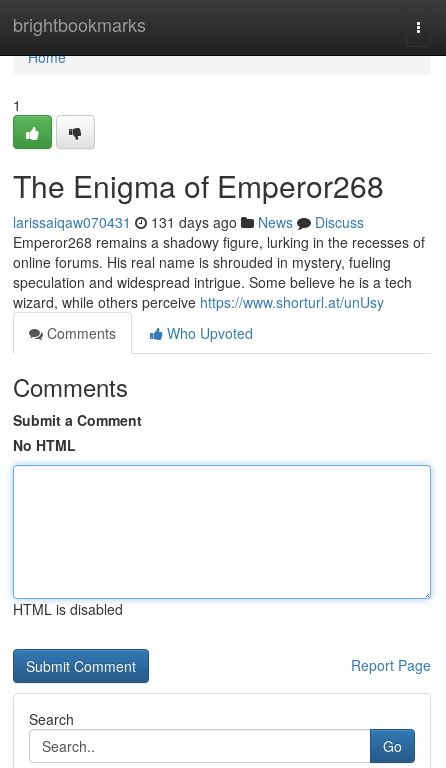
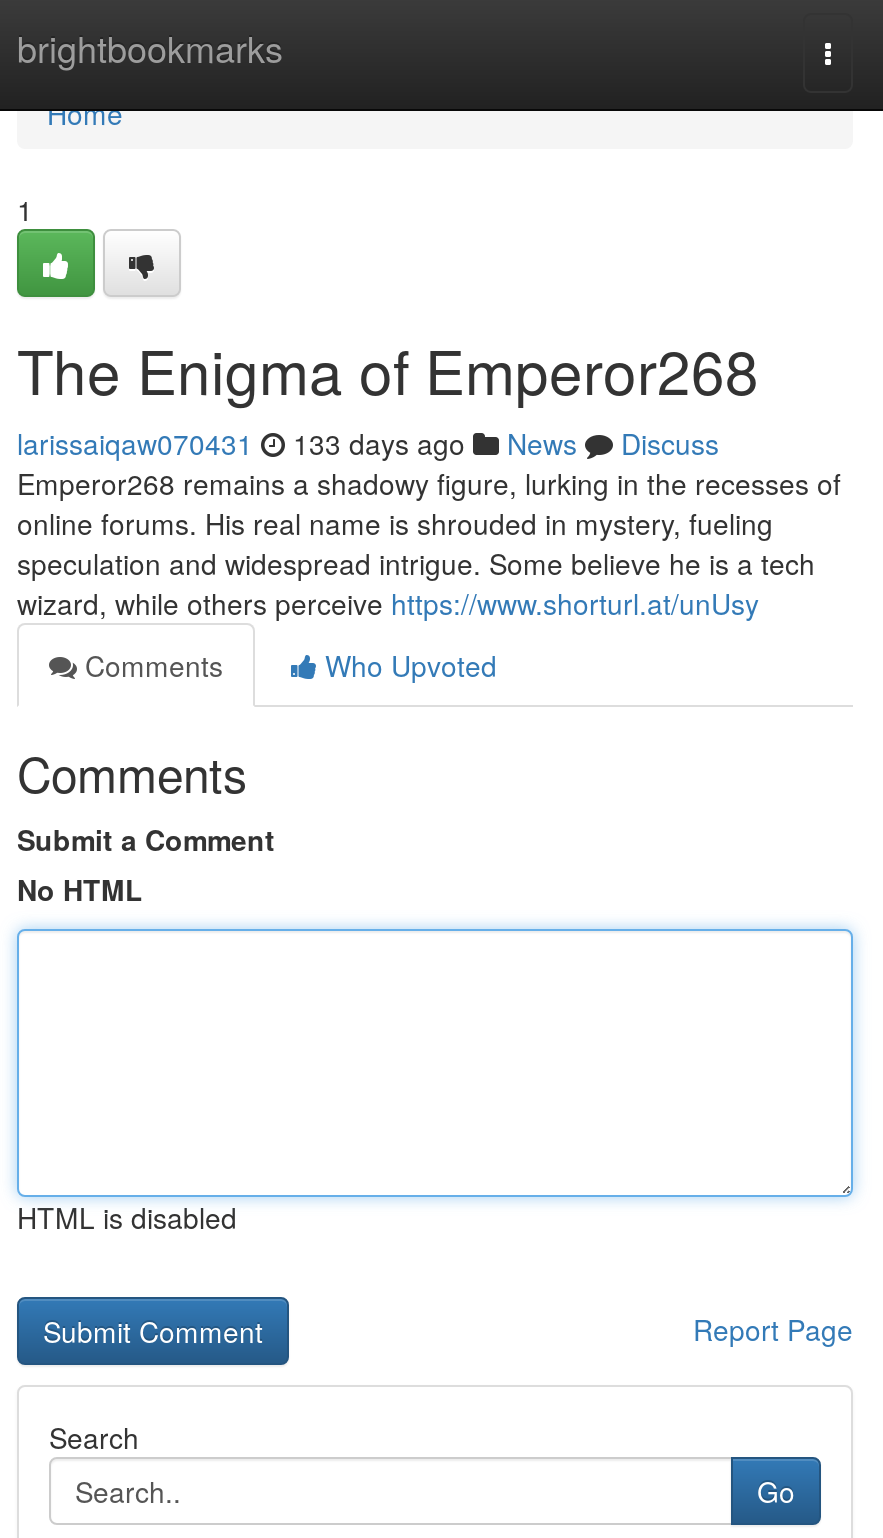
[13,212,364,232] larissaiqaw070431 131 days ago News Discuss -> [17,423,719,463] larissaiqaw070431 133 days ago News Discuss

